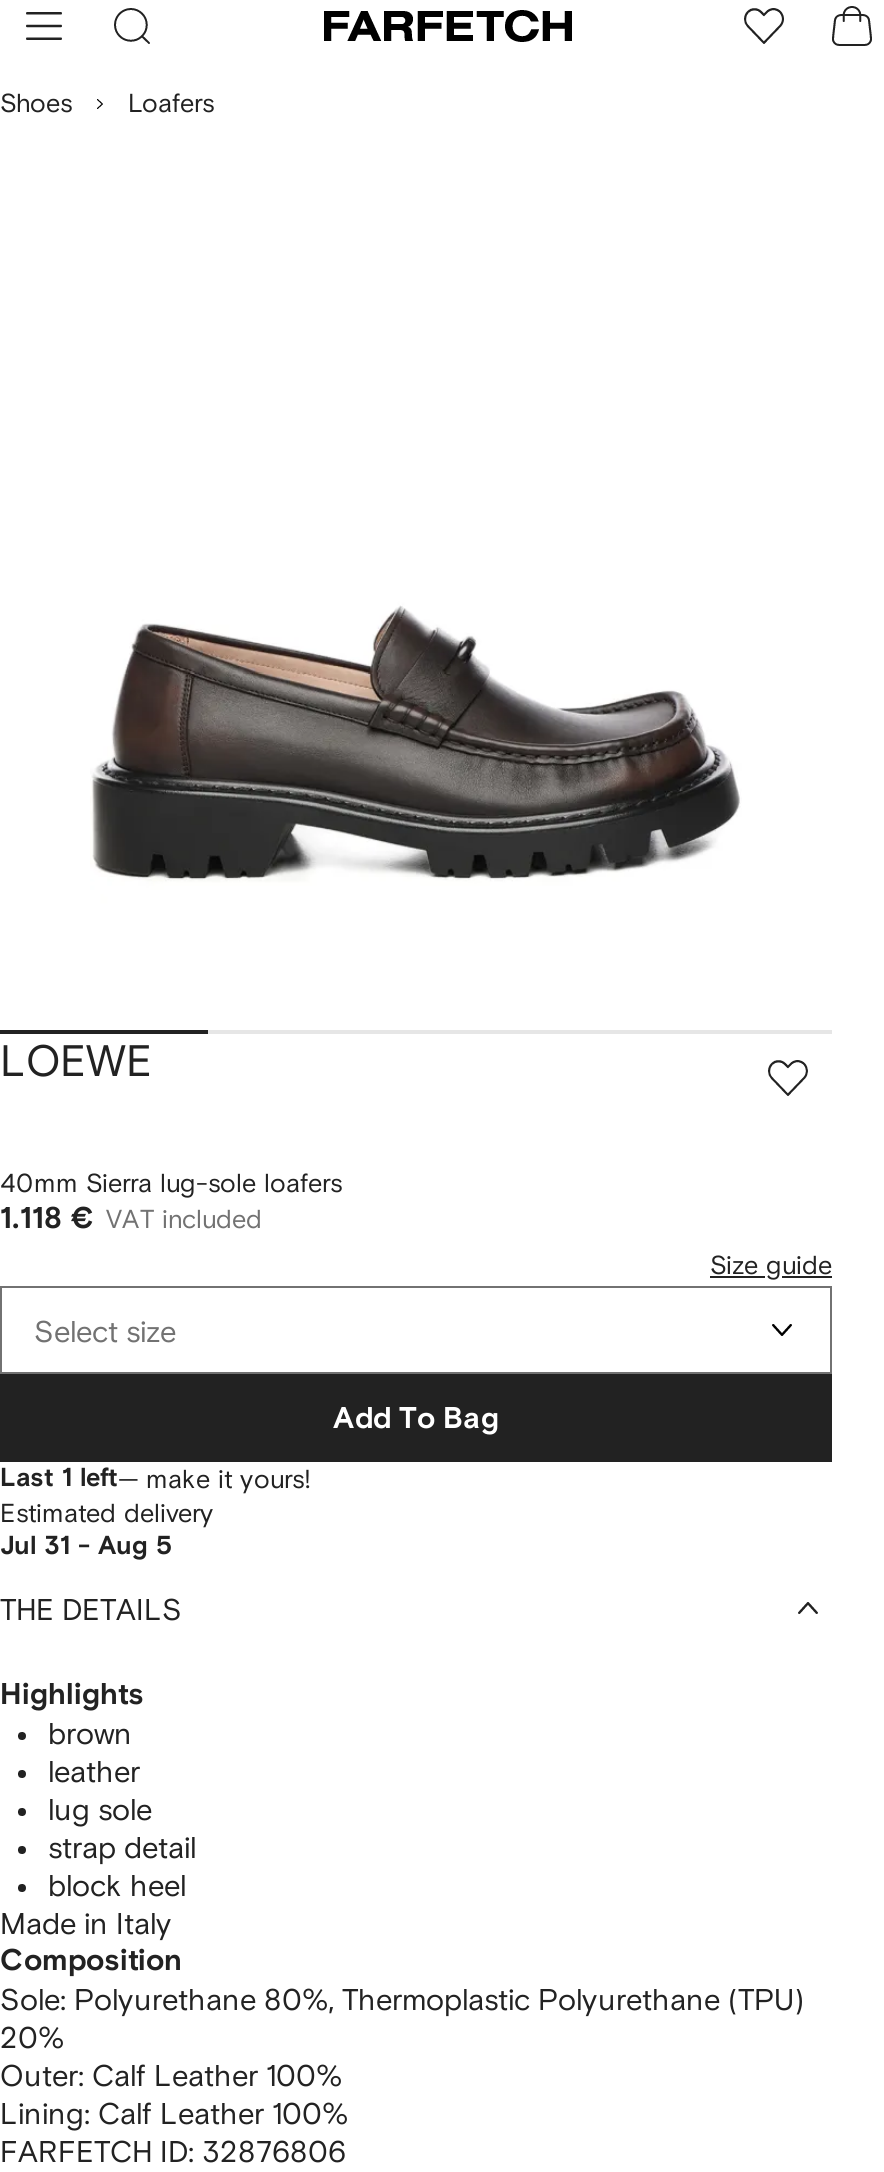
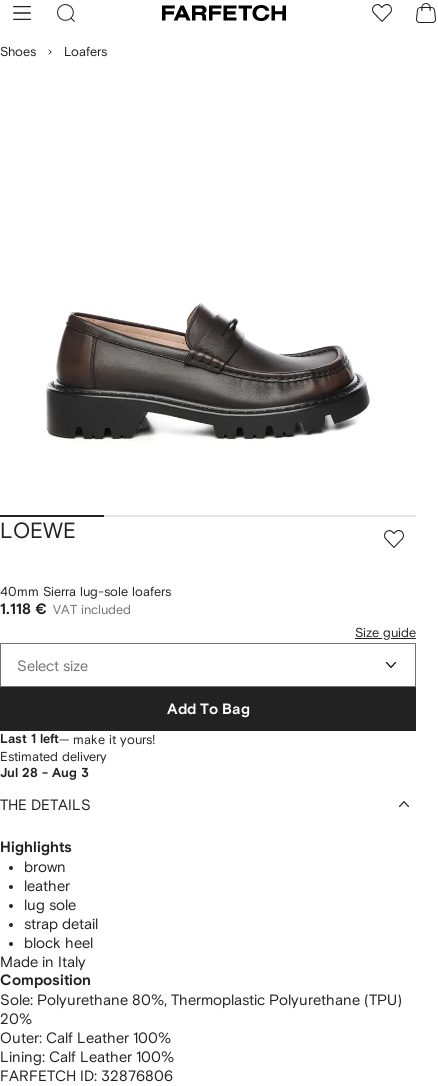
[0,1534,172,1560] Jul 31 - Aug 5 -> [0,767,89,780] Jul 28 - Aug 3

